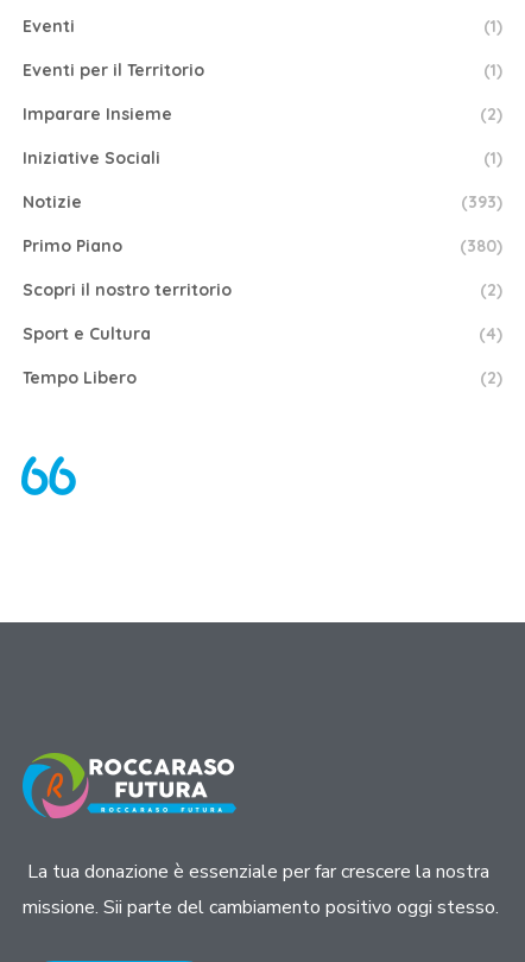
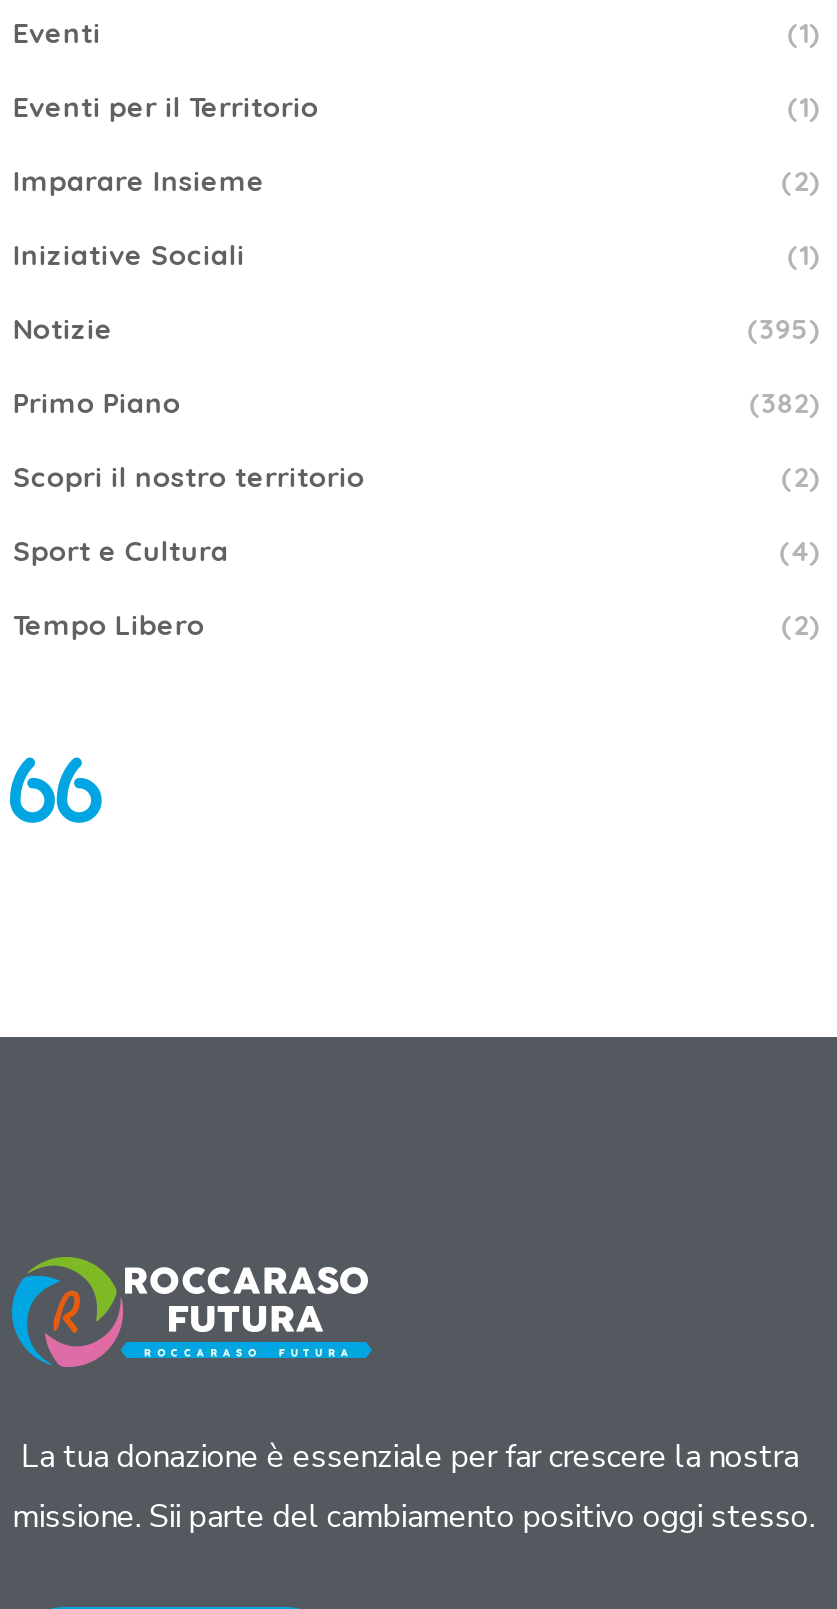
[460,191,502,213] (393) -> [747,311,819,347] (395)
[459,235,502,257] (380) -> [749,385,819,421] (382)

